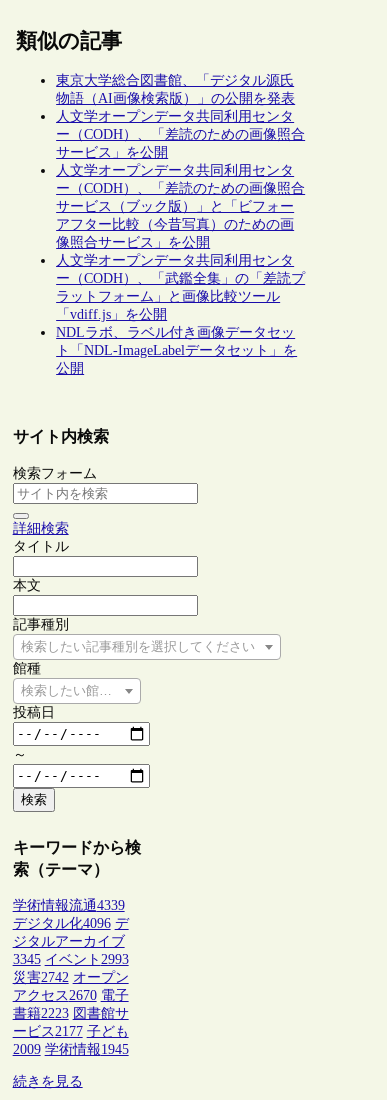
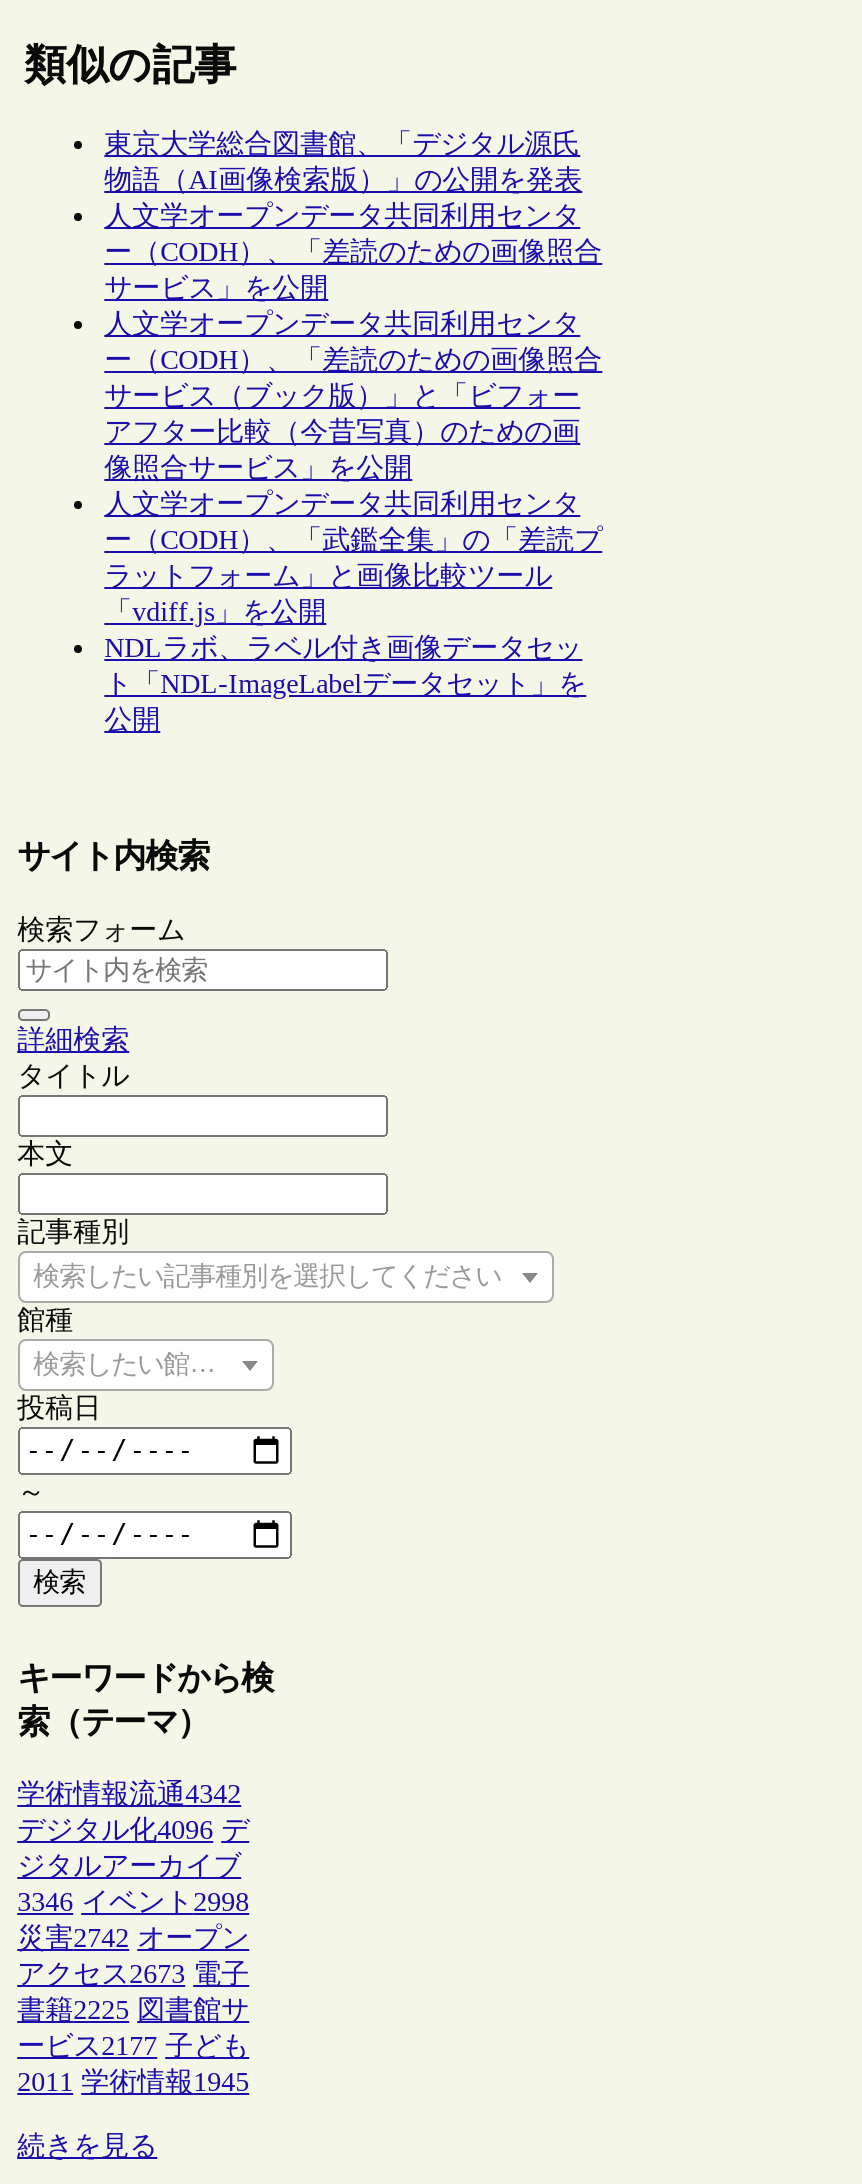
[13,898,125,913] 学術情報流通4339 -> [17,1779,241,1809] 学術情報流通4342
[13,952,129,967] 3345 イベント2993 -> [17,1887,249,1917] 3346 イベント2998
[13,988,129,1003] アクセス2670 電子 -> [17,1959,249,1989] アクセス2673 電子
[13,1006,129,1021] 書籍2223 図書館サ -> [17,1995,249,2025] 書籍2225 図書館サ
[13,1042,129,1057] 2009 学術情報1945 -> [17,2067,249,2097] 2011 学術情報1945

